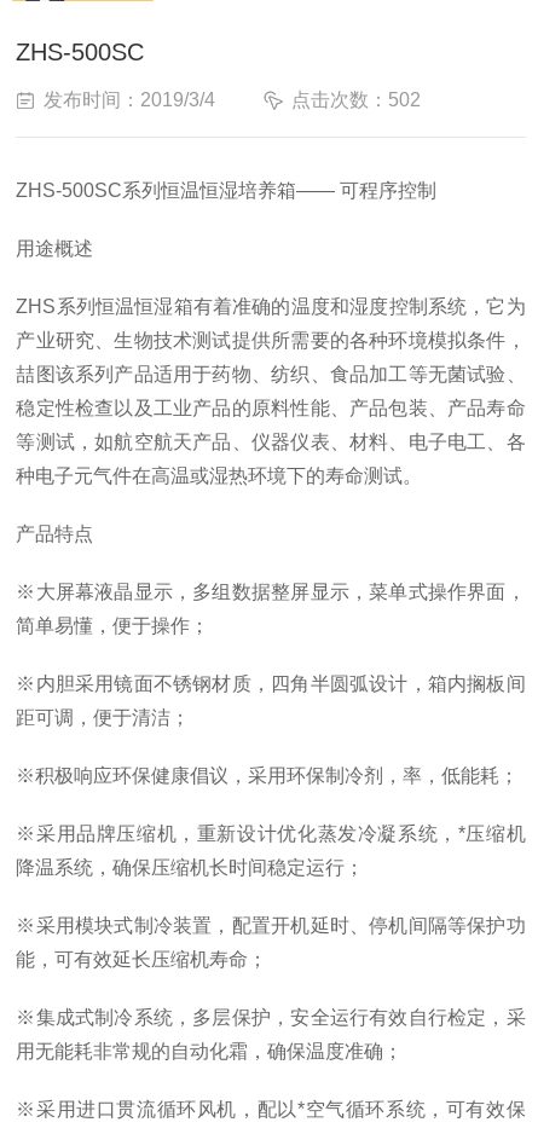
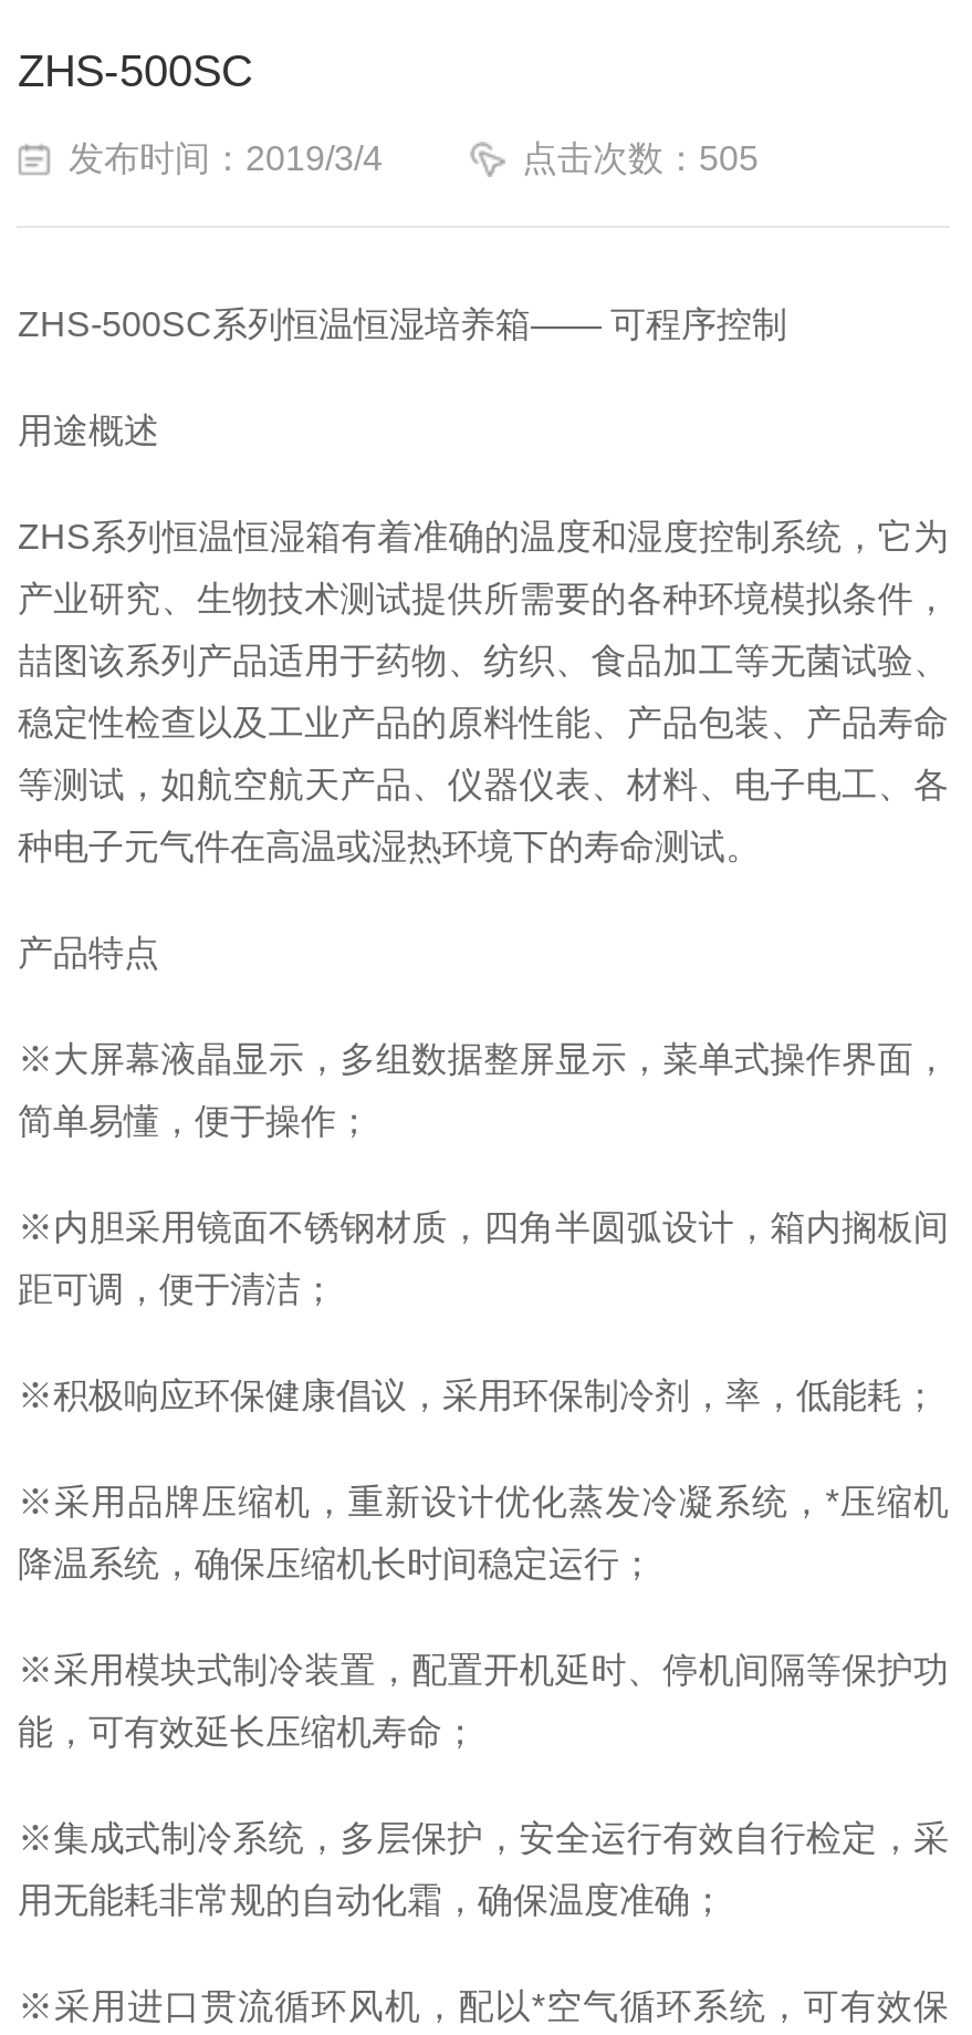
[292,89,421,110] 点击次数：502 -> [522,139,758,177] 点击次数：505

